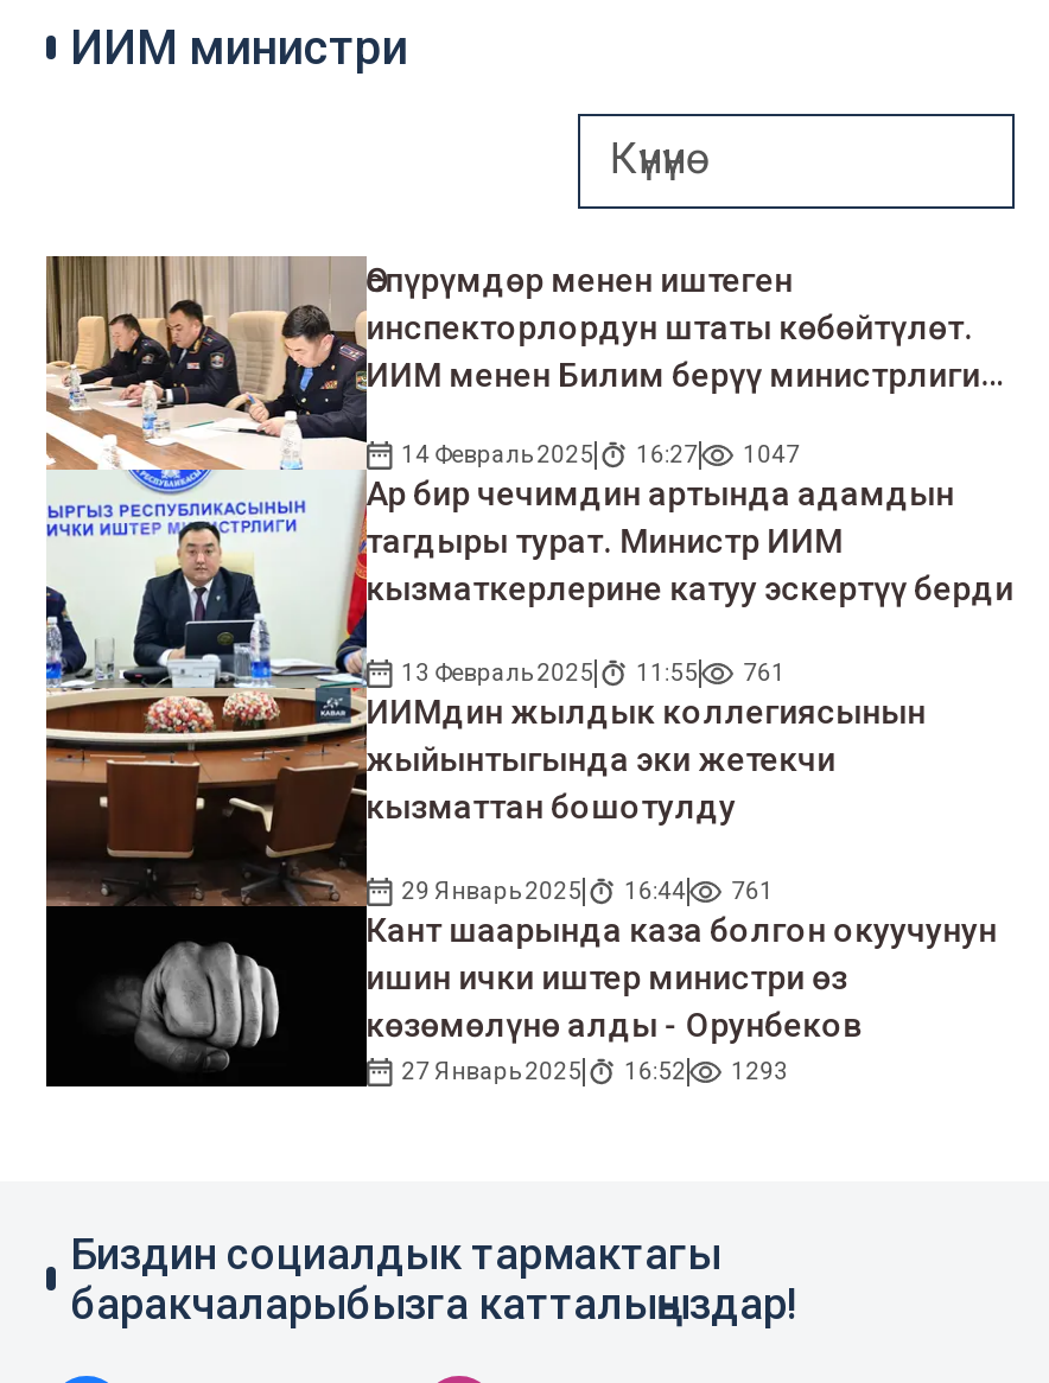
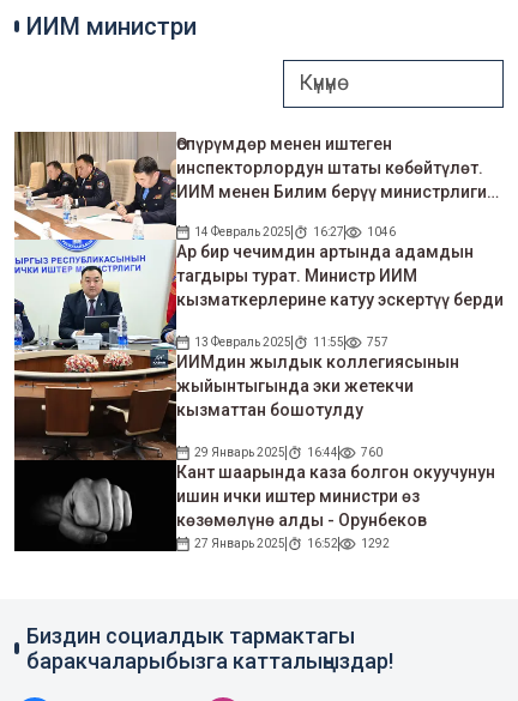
[401,441,800,467] 14 Февраль 2025 16:27 1047 -> [194,225,395,238] 14 Февраль 2025 16:27 1046
[401,660,786,686] 13 Февраль 2025 11:55 761 -> [194,336,388,349] 13 Февраль 2025 11:55 757
[401,879,774,905] 29 Январь 2025 16:44 761 -> [194,446,382,459] 29 Январь 2025 16:44 760
[401,1058,788,1084] 27 Январь 2025 16:52 1293 -> [194,537,389,550] 27 Январь 2025 16:52 1292

